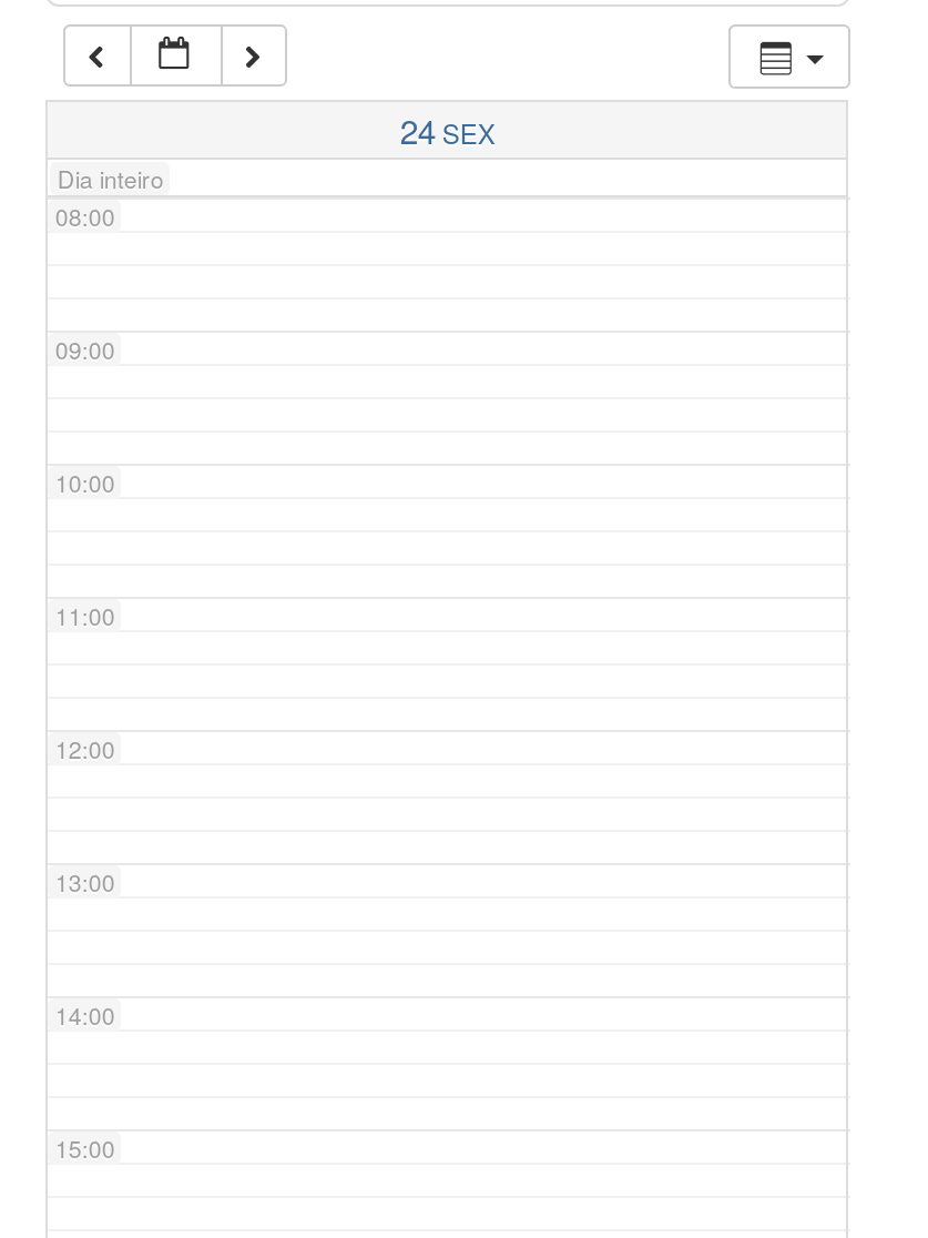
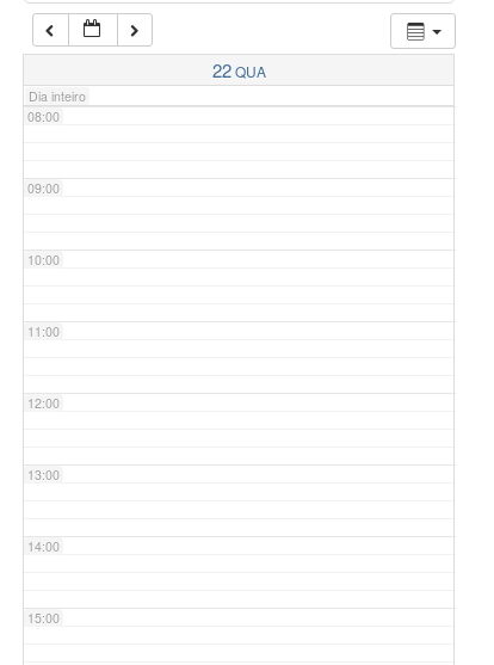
[400,106,495,153] 24 SEX -> [212,57,266,82] 22 QUA

